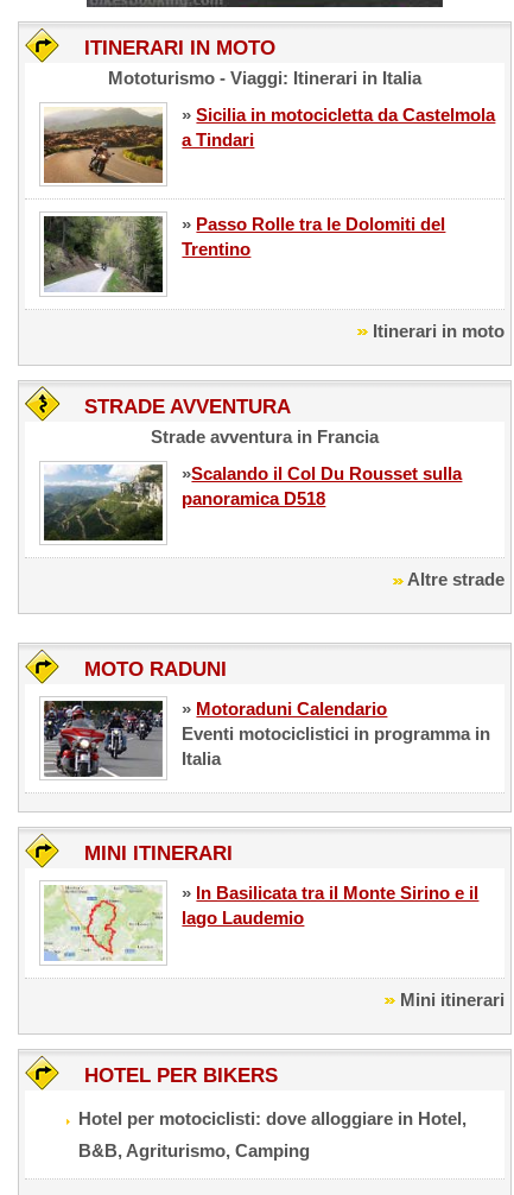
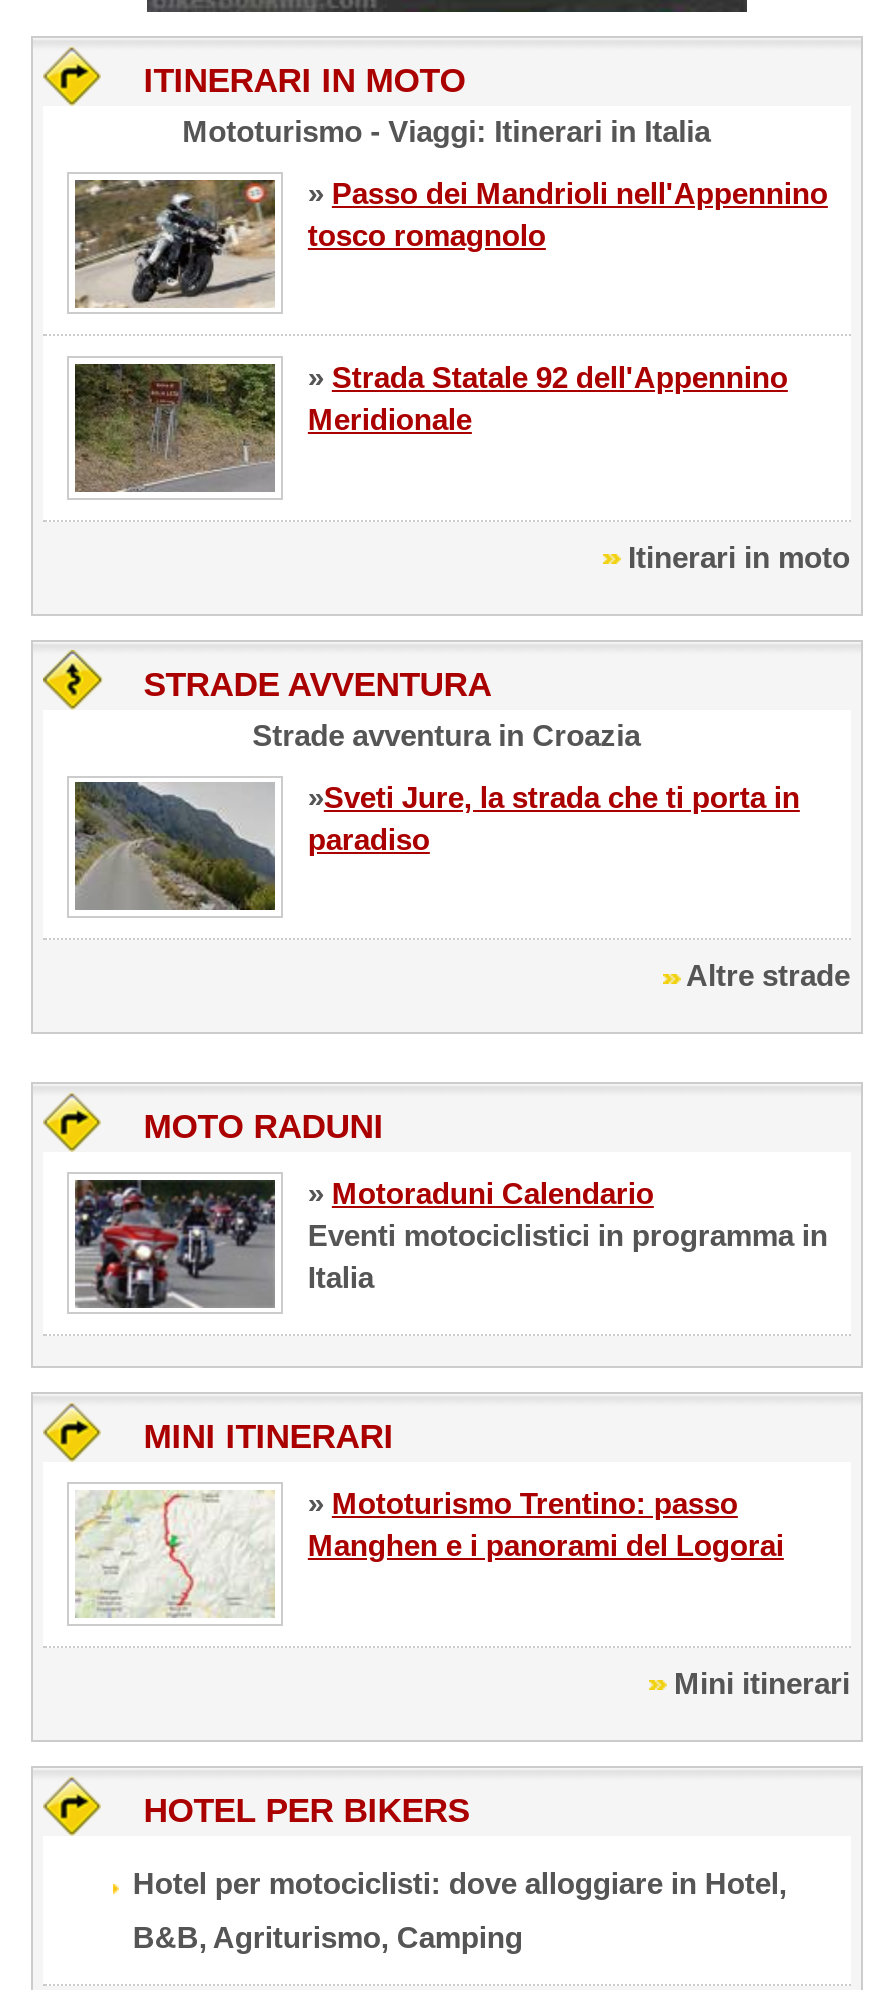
[44,104,495,183] [image] | » Sicilia in motocicletta da Castelmola | a Tindari -> [73,176,828,308] [image] | » Passo dei Mandrioli nell'Appennino | tosco romagnolo
[44,214,446,292] [image] | » Passo Rolle tra le Dolomiti del | Trentino -> [75,361,788,494] [image] | » Strada Statale 92 dell'Appennino | Meridionale
[150,426,378,446] Strade avventura in Francia -> [252,717,640,751] Strade avventura in Croazia
[44,463,462,542] [image] | »Scalando il Col Du Rousset sulla | panoramica D518 -> [73,779,800,912] [image] | »Sveti Jure, la strada che ti porta in | paradiso
[44,883,479,961] [image] | » In Basilicata tra il Monte Sirino e il | lago Laudemio -> [75,1487,784,1618] [image] | » Mototurismo Trentino: passo | Manghen e i panorami del Logorai

